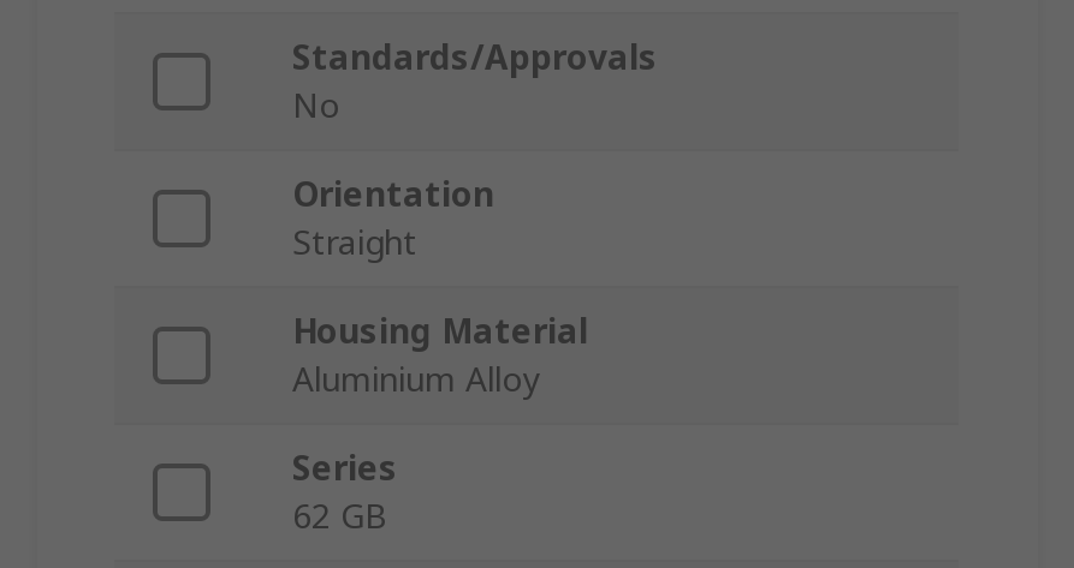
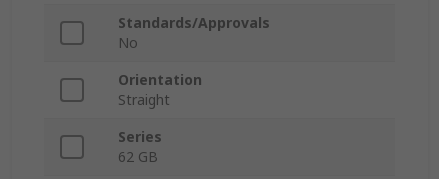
[292,309,588,402] Housing Material | Aluminium Alloy -> none

